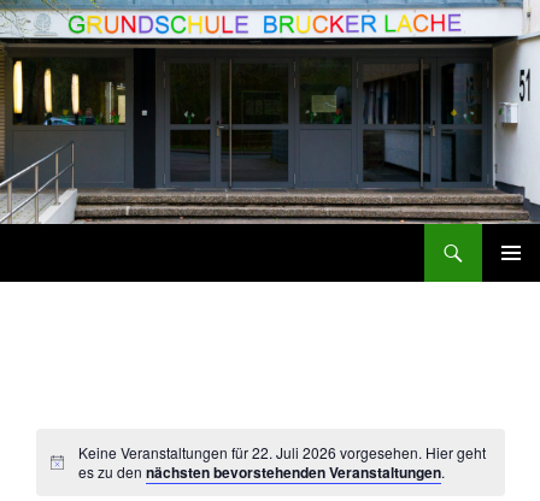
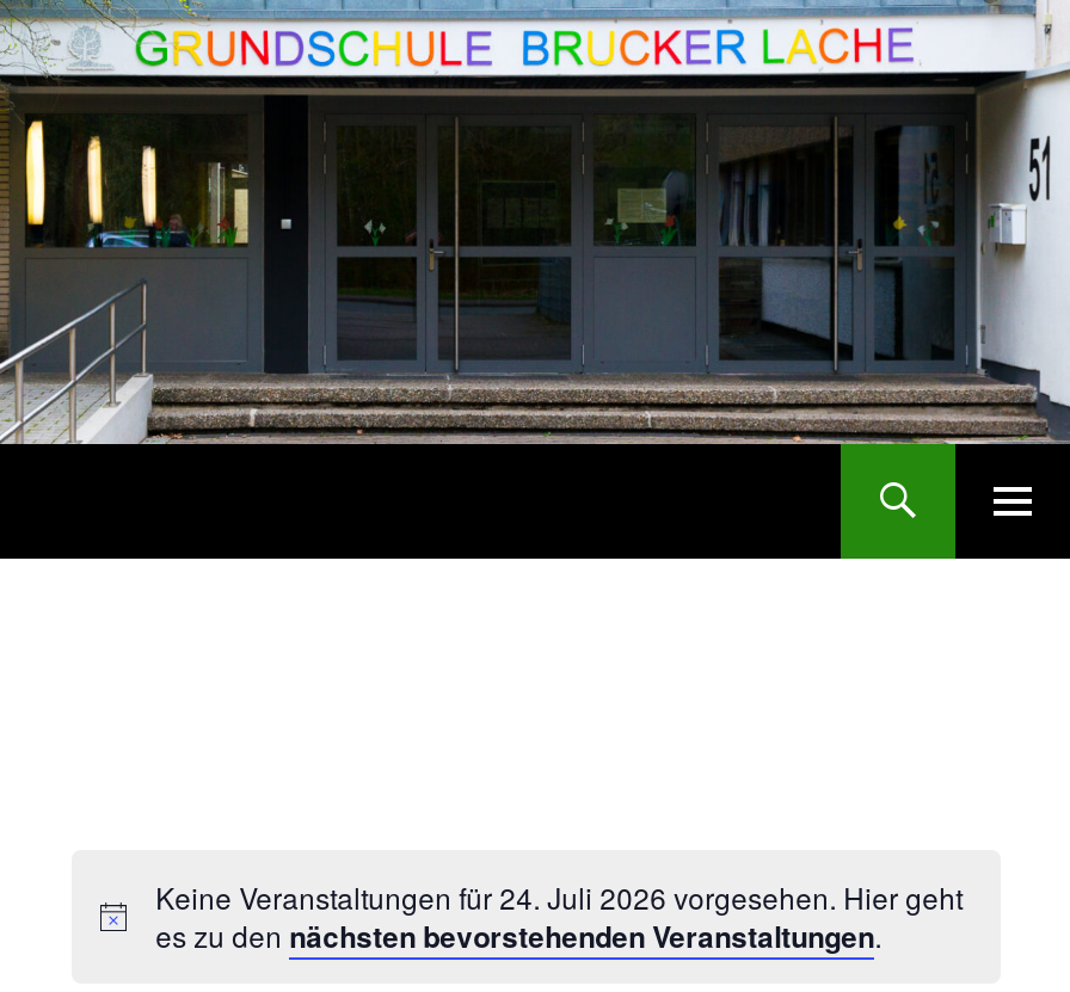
[78,442,486,462] Keine Veranstaltungen für 22. Juli 2026 vorgesehen. Hier geht -> [155,876,963,917] Keine Veranstaltungen für 24. Juli 2026 vorgesehen. Hier geht

